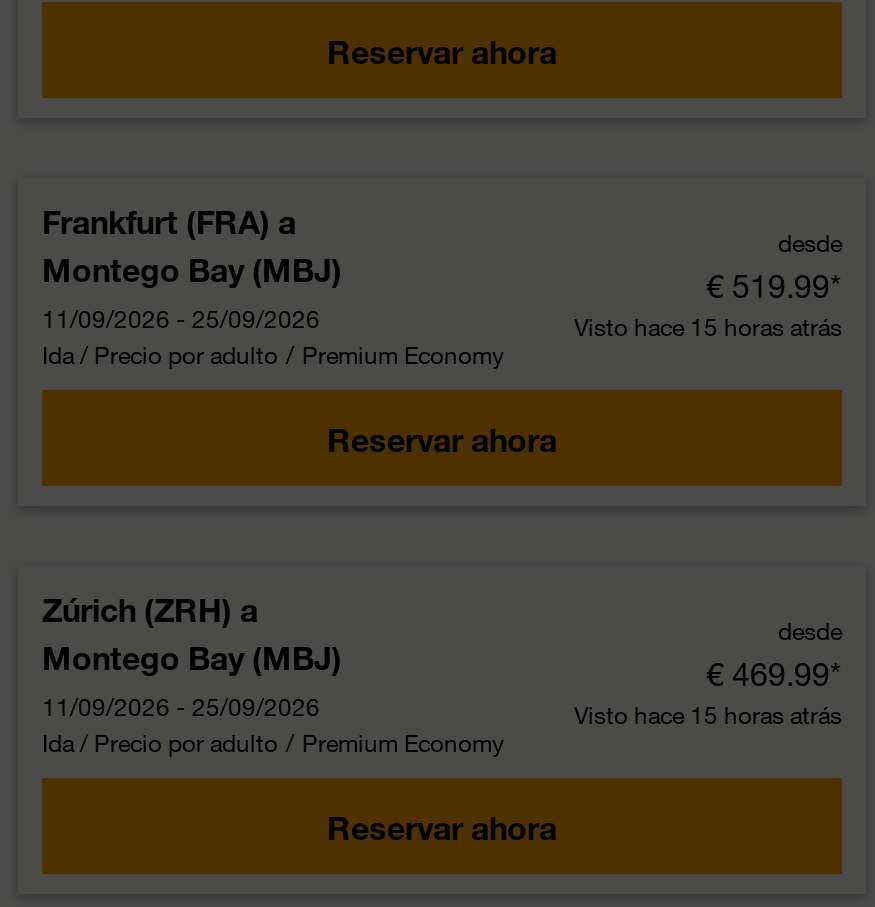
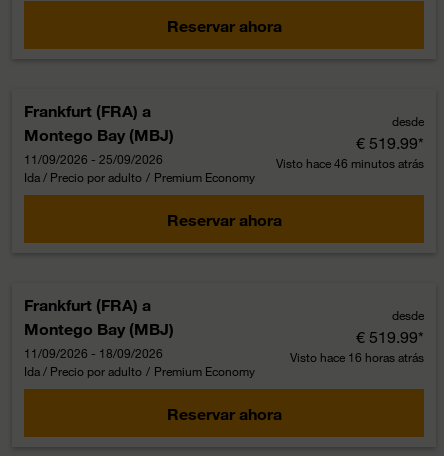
[574,312,842,342] Visto hace 15 horas atrás -> [276,156,424,171] Visto hace 46 minutos atrás
[42,590,258,628] Zúrich (ZRH) a -> [24,295,151,314] Frankfurt (FRA) a
[706,654,842,692] € 469.99* -> [356,327,424,346] € 519.99*
[42,692,320,722] 11/09/2026 - 25/09/2026 -> [24,346,163,361] 11/09/2026 - 18/09/2026
[574,700,842,730] Visto hace 15 horas atrás -> [290,350,424,365] Visto hace 16 horas atrás

